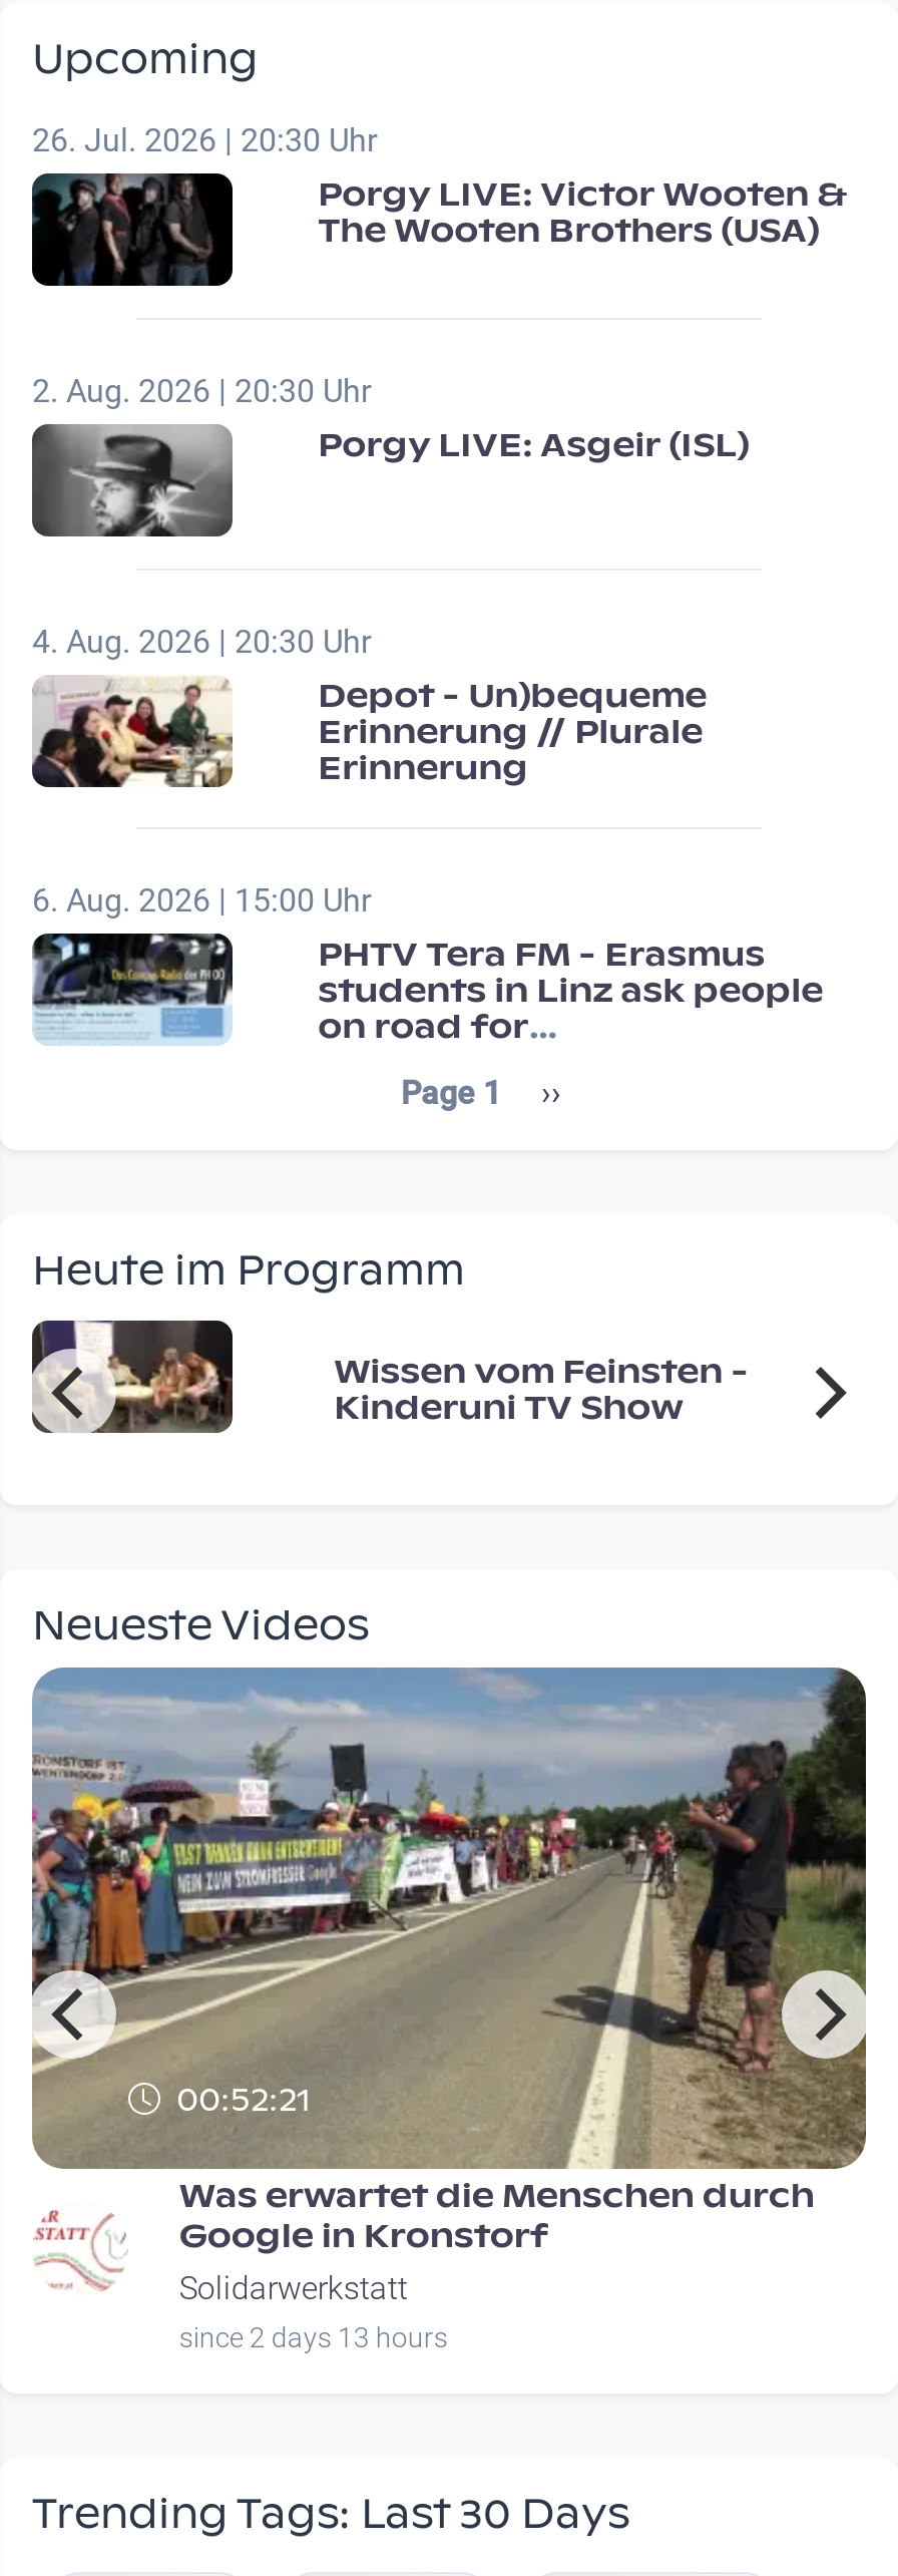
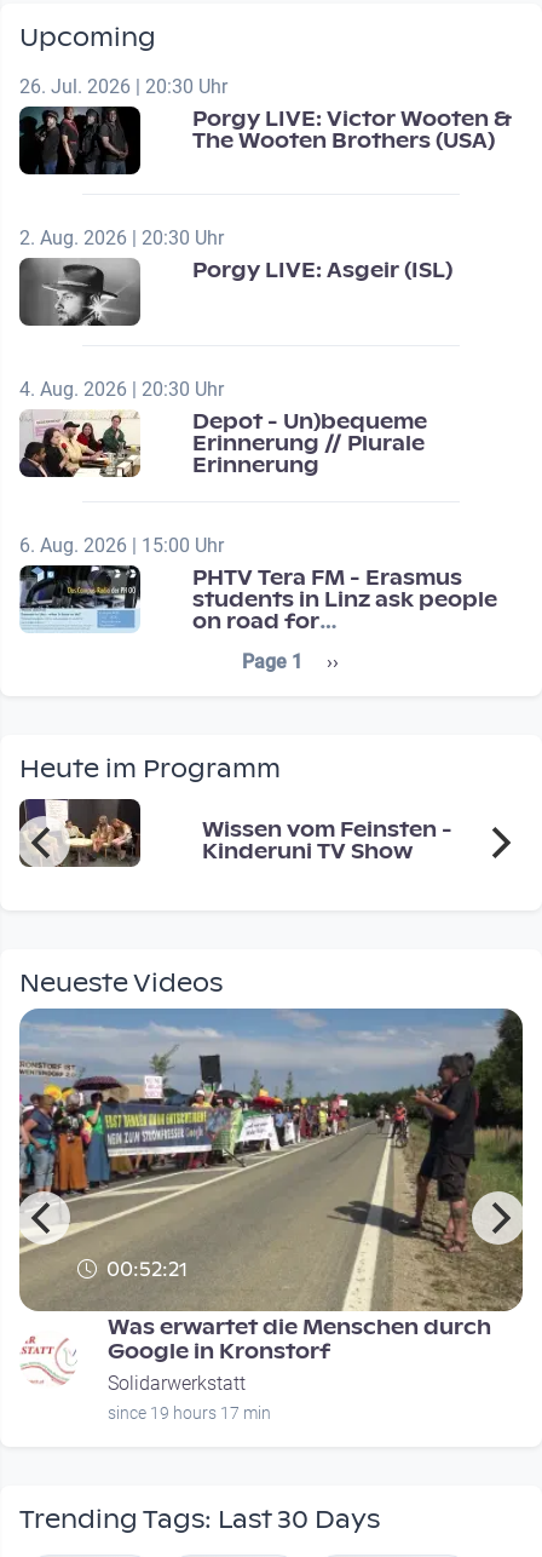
[179,2321,448,2353] since 2 days 13 hours -> [108,1403,271,1422] since 19 hours 17 min

